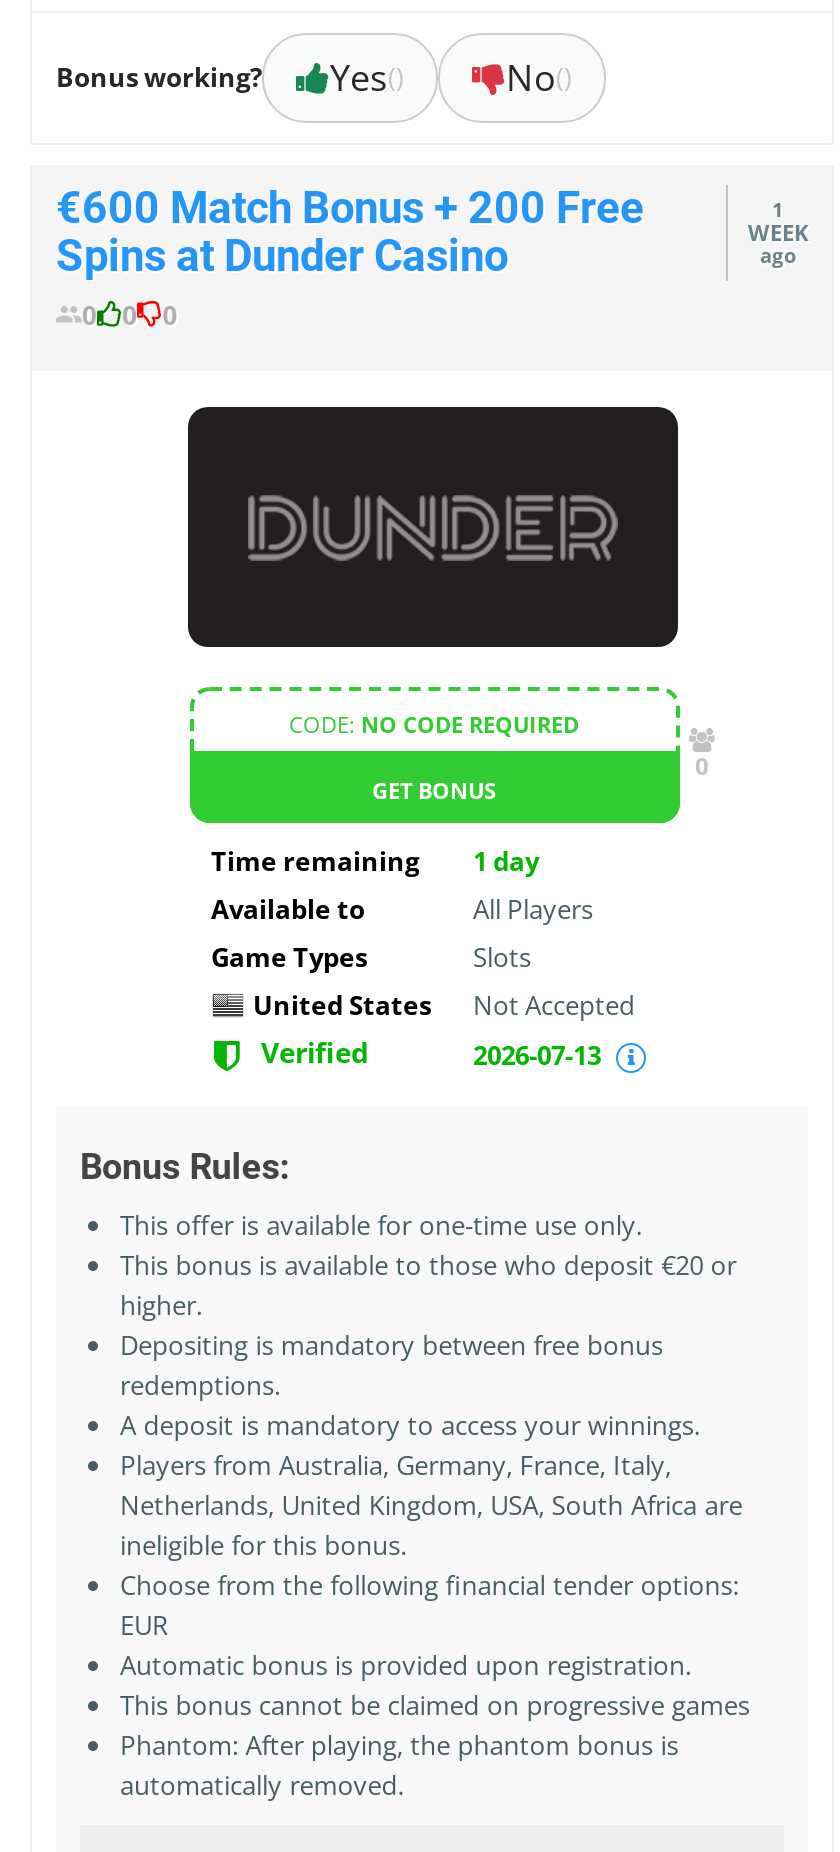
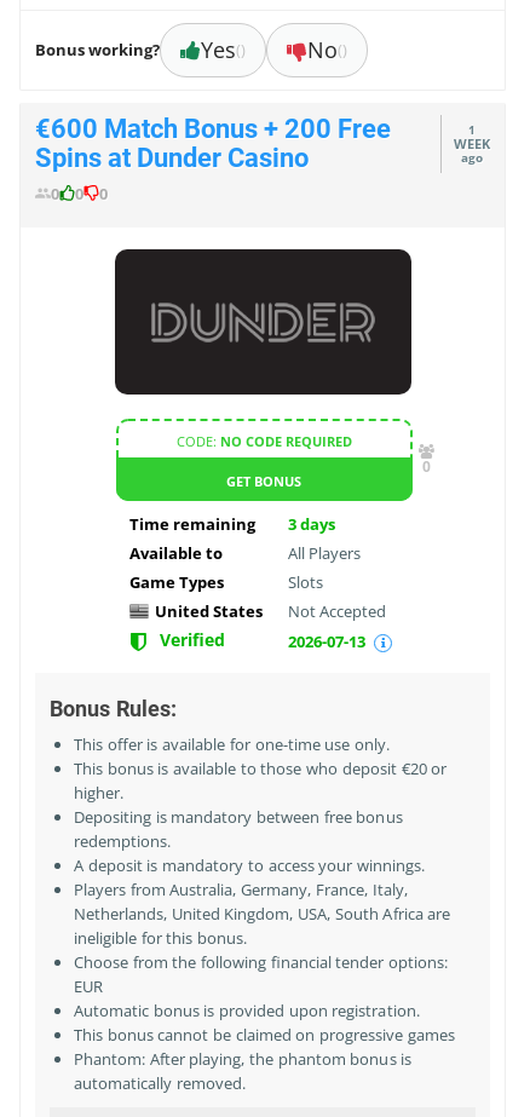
[211,843,539,879] Time remaining 1 day -> [129,513,335,535] Time remaining 3 days

